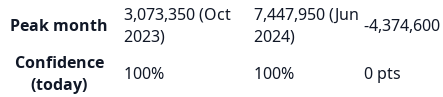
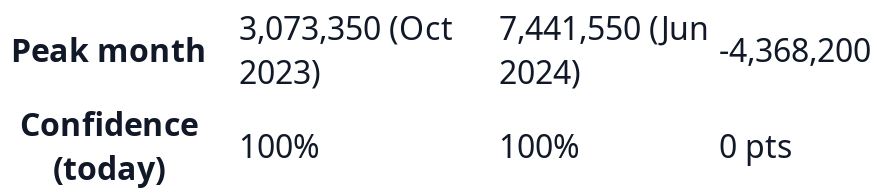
[254,3,359,25] 7,447,950 (Jun -> [499,5,709,49] 7,441,550 (Jun
[364,14,440,36] -4,374,600 -> [719,27,871,71] -4,368,200

